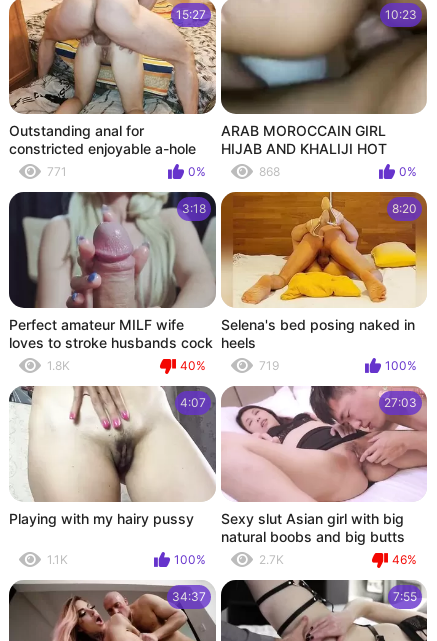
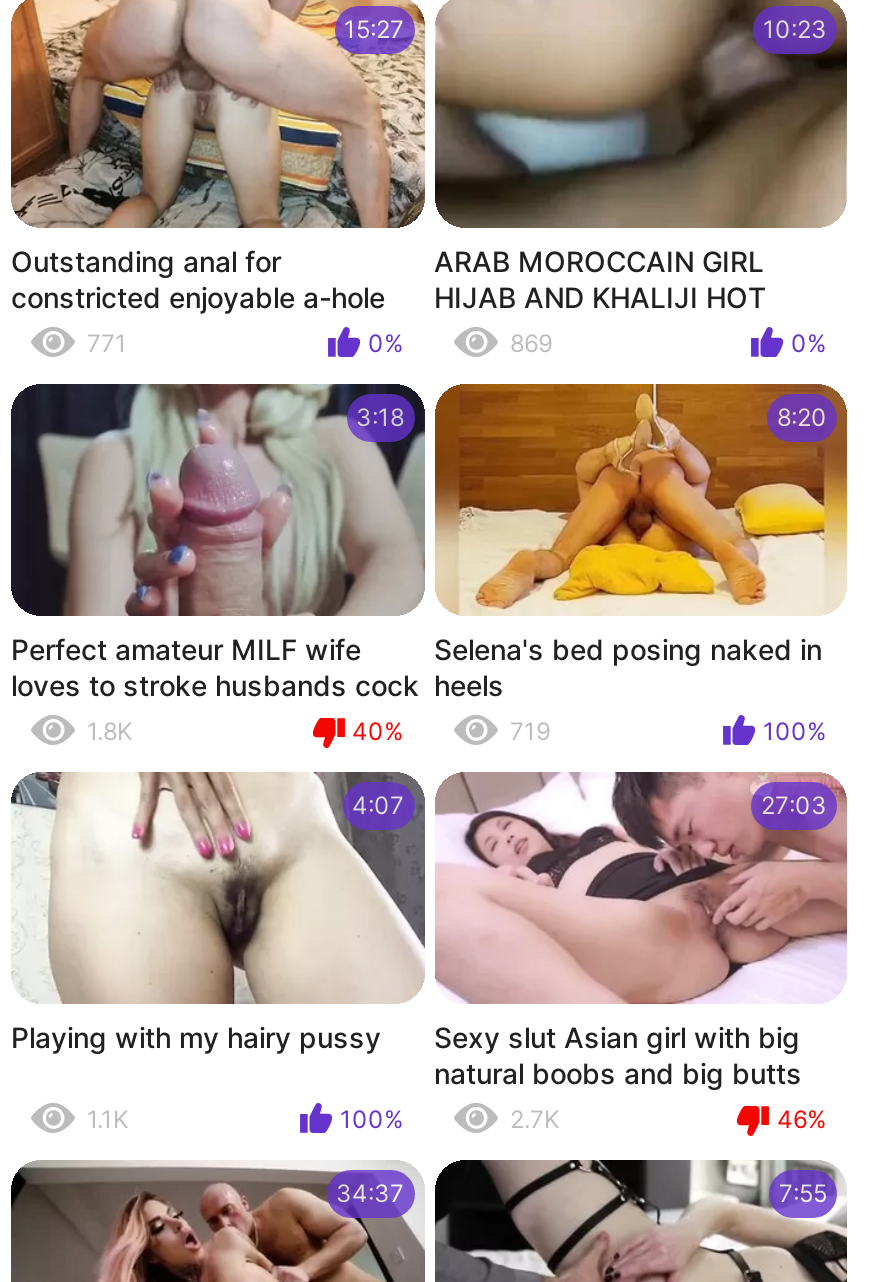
[258,164,279,179] 868 -> [510,328,552,358] 869

